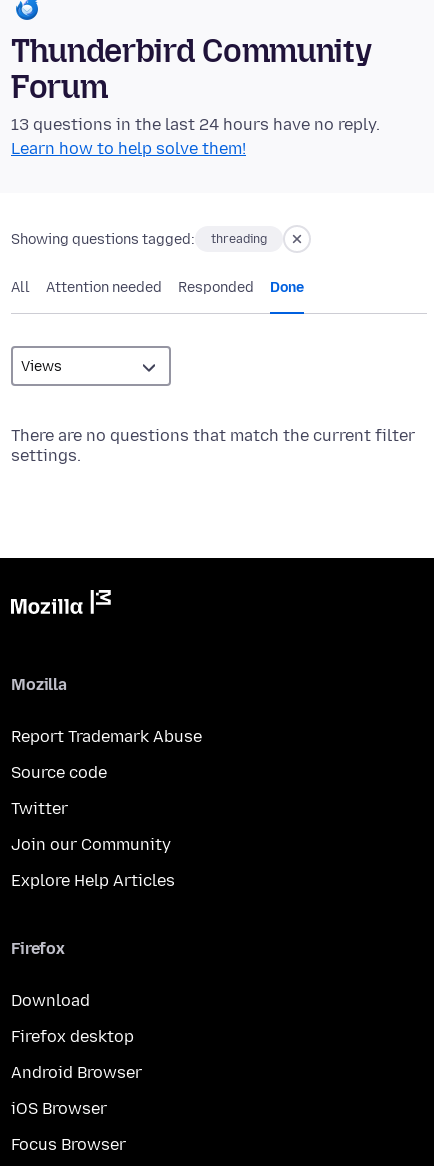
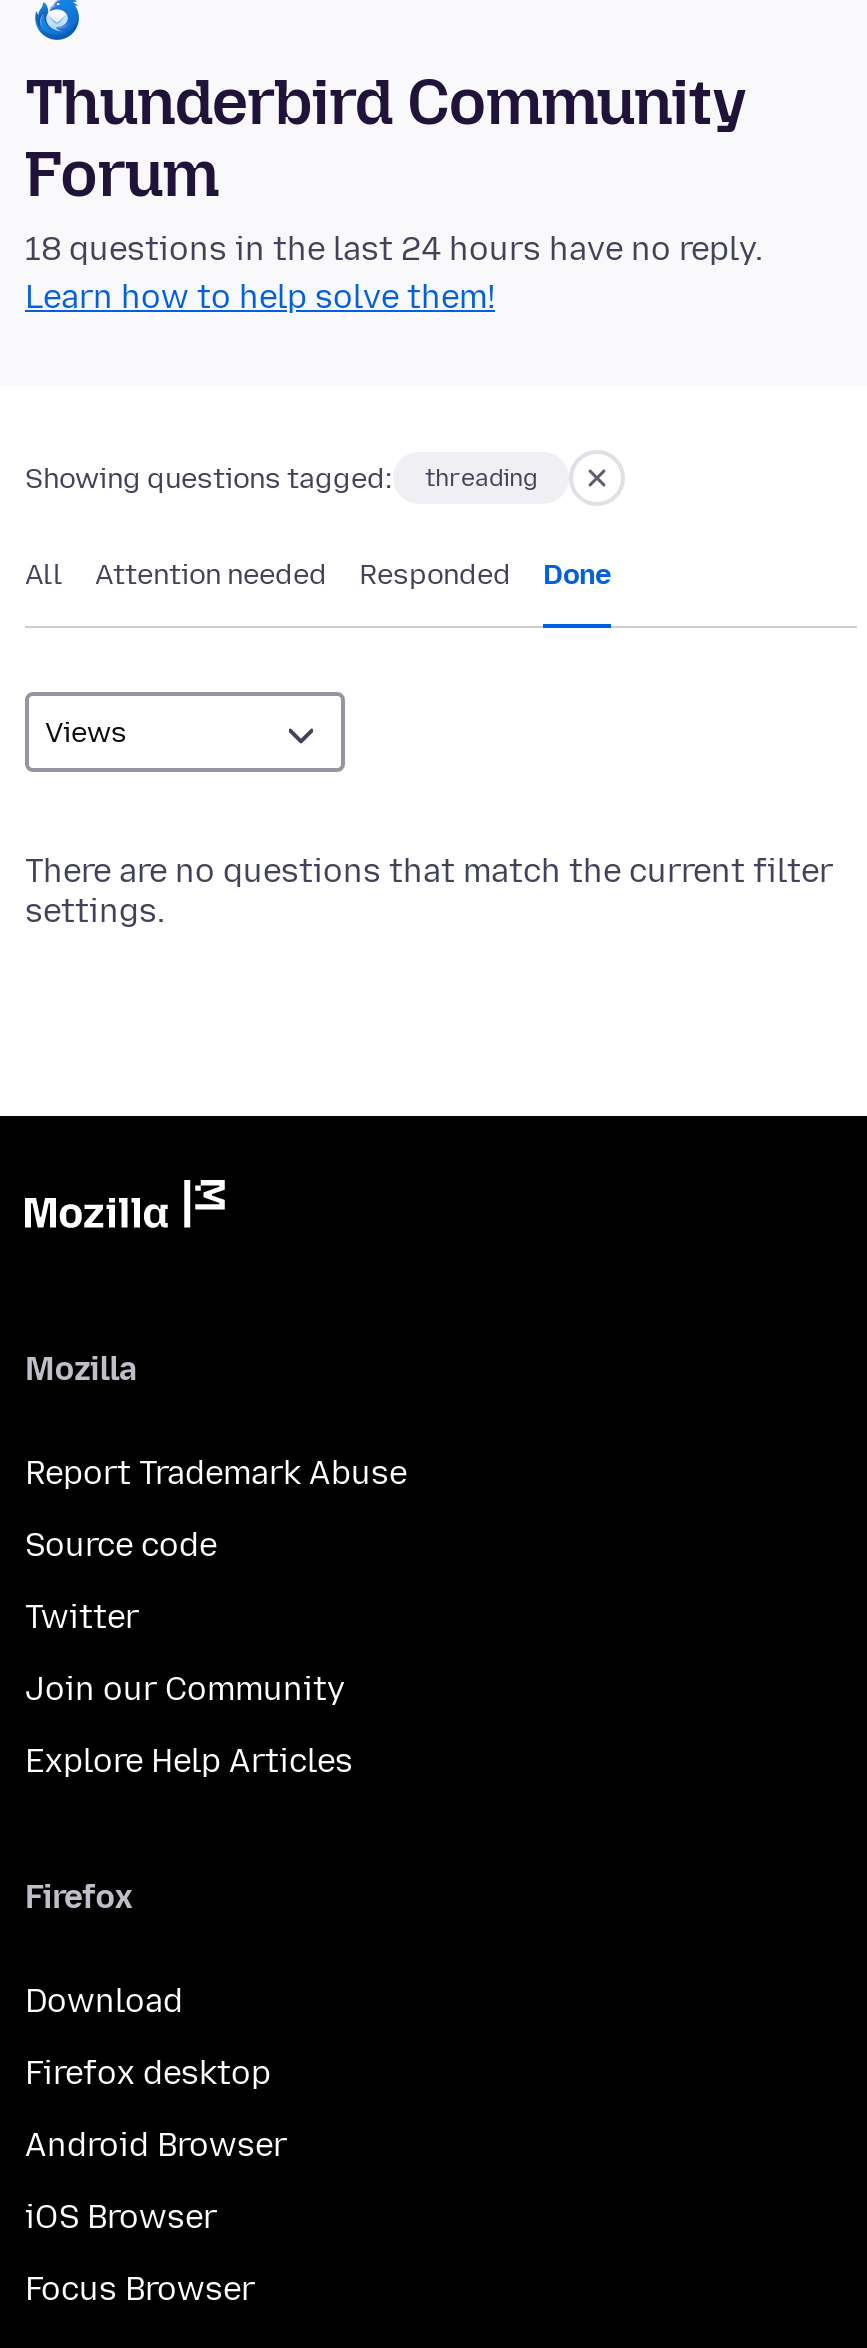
[11,115,380,134] 13 questions in the last 24 hours have no reply. -> [25,231,763,269] 18 questions in the last 24 hours have no reply.

